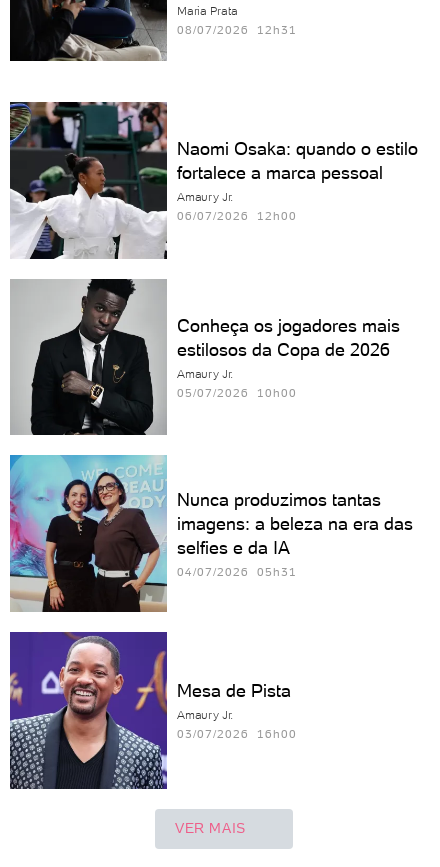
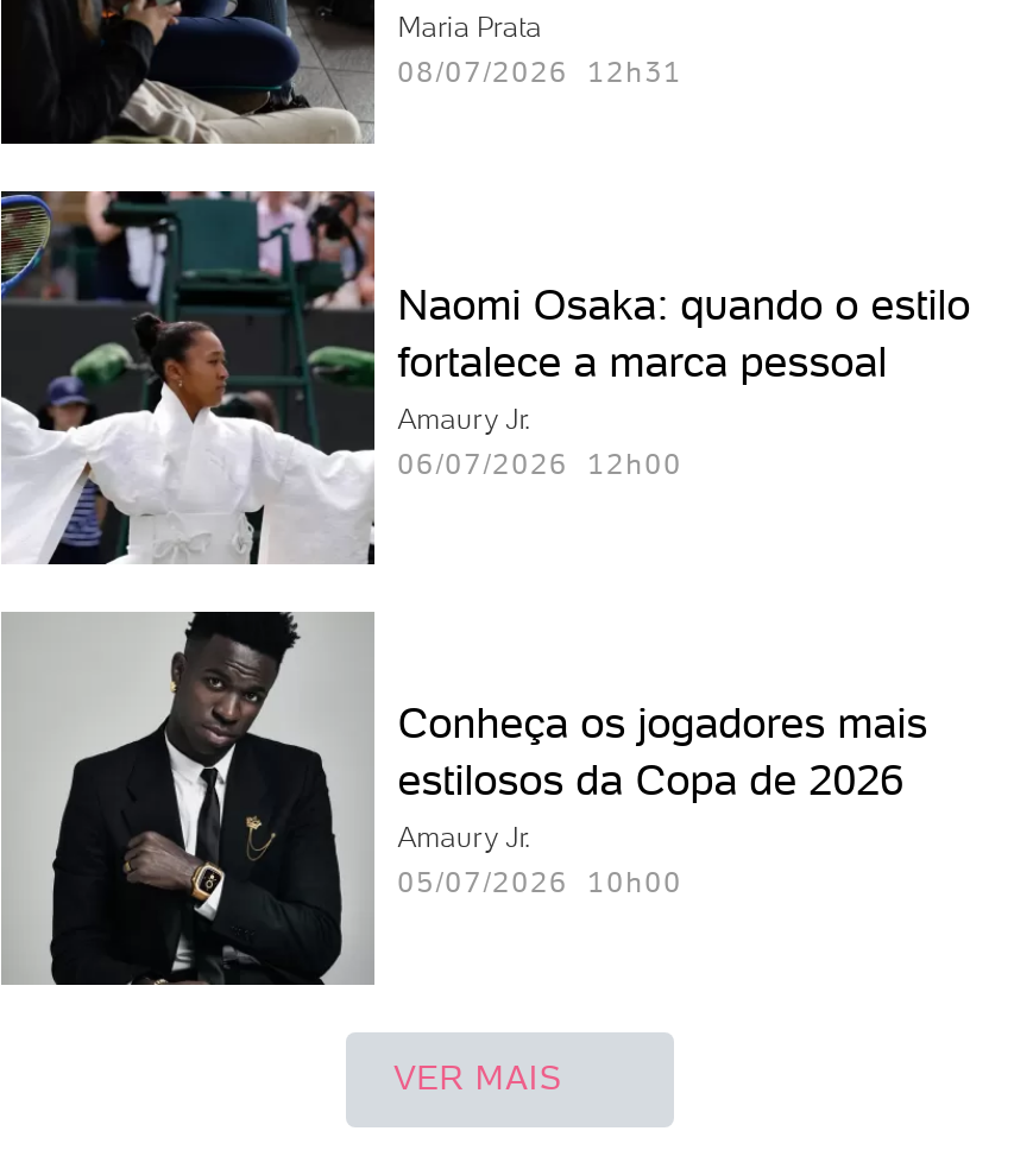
[9,454,413,613] [image] | Nunca produzimos tantas | imagens: a beleza na era das | selfies e da IA | 04/07/2026 05h31 -> none
[10,632,297,790] [image] | Mesa de Pista | Amaury Jr. | 03/07/2026 16h00 -> none

